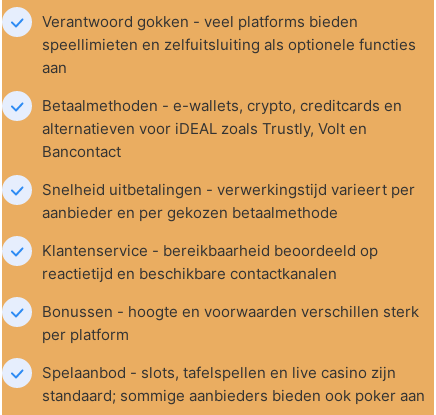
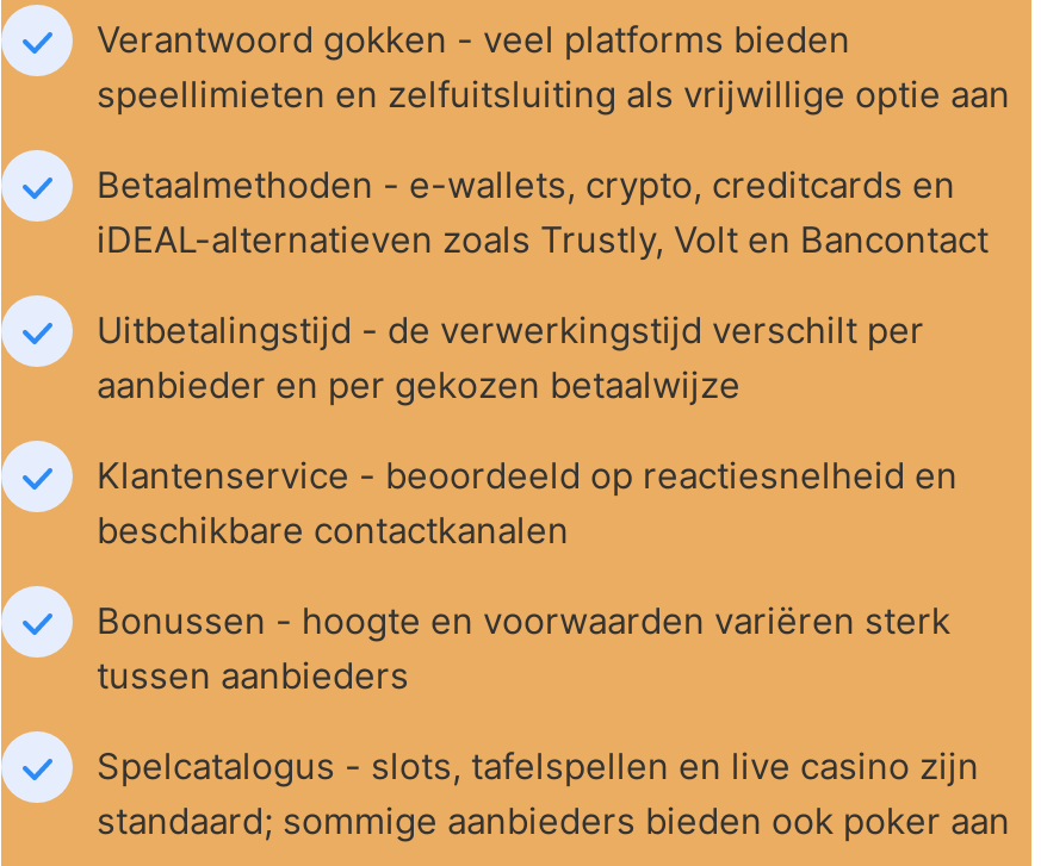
[42,35,416,77] speellimieten en zelfuitsluiting als optionele functies | aan -> [97,71,1010,117] speellimieten en zelfuitsluiting als vrijwillige optie aan
[42,119,367,161] alternatieven voor iDEAL zoals Trustly, Volt en | Bancontact -> [97,217,989,262] iDEAL-alternatieven zoals Trustly, Volt en Bancontact
[42,180,415,222] Snelheid uitbetalingen - verwerkingstijd varieert per | aanbieder en per gekozen betaalmethode -> [97,307,924,407] Uitbetalingstijd - de verwerkingstijd verschilt per | aanbieder en per gekozen betaalwijze
[42,241,378,283] Klantenservice - bereikbaarheid beoordeeld op | reactietijd en beschikbare contactkanalen -> [97,453,958,553] Klantenservice - beoordeeld op reactiesnelheid en | beschikbare contactkanalen
[42,302,419,344] Bonussen - hoogte en voorwaarden verschillen sterk | per platform -> [97,598,950,698] Bonussen - hoogte en voorwaarden variëren sterk | tussen aanbieders
[42,363,396,382] Spelaanbod - slots, tafelspellen en live casino zijn -> [97,743,979,789] Spelcatalogus - slots, tafelspellen en live casino zijn

